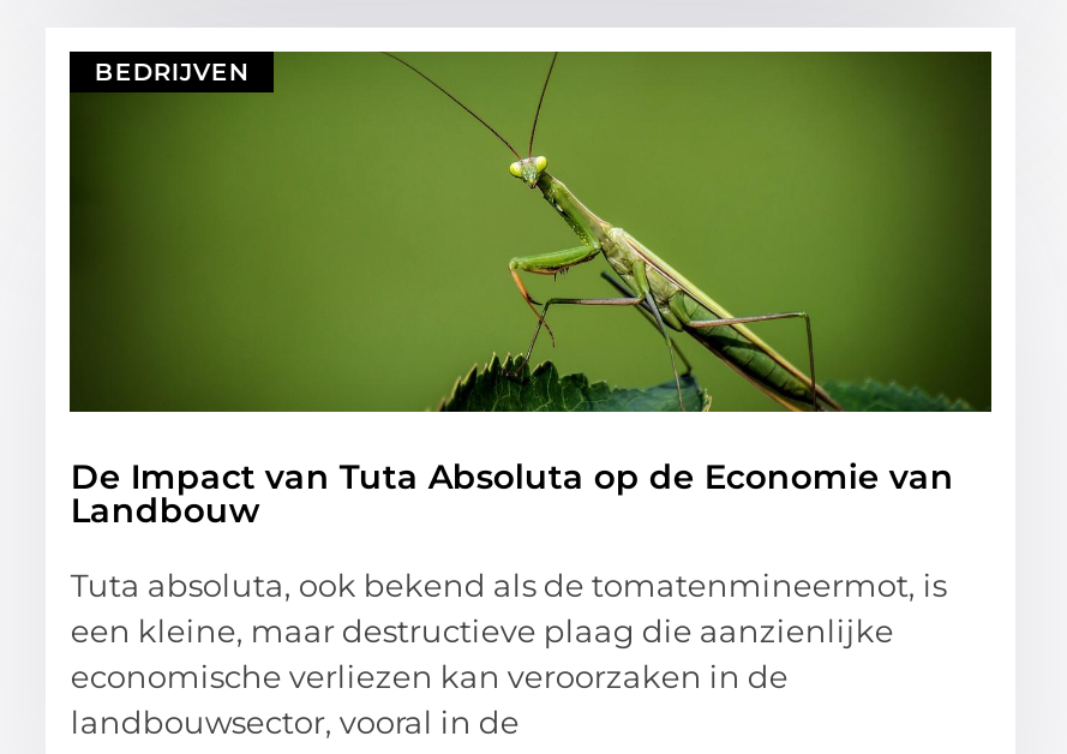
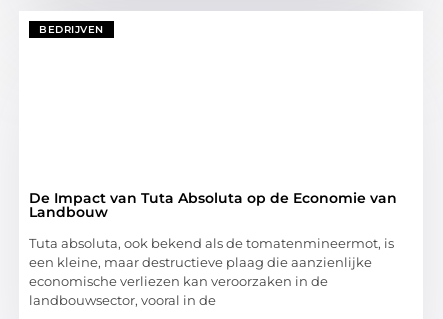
[67,48,994,415] [image] -> none

